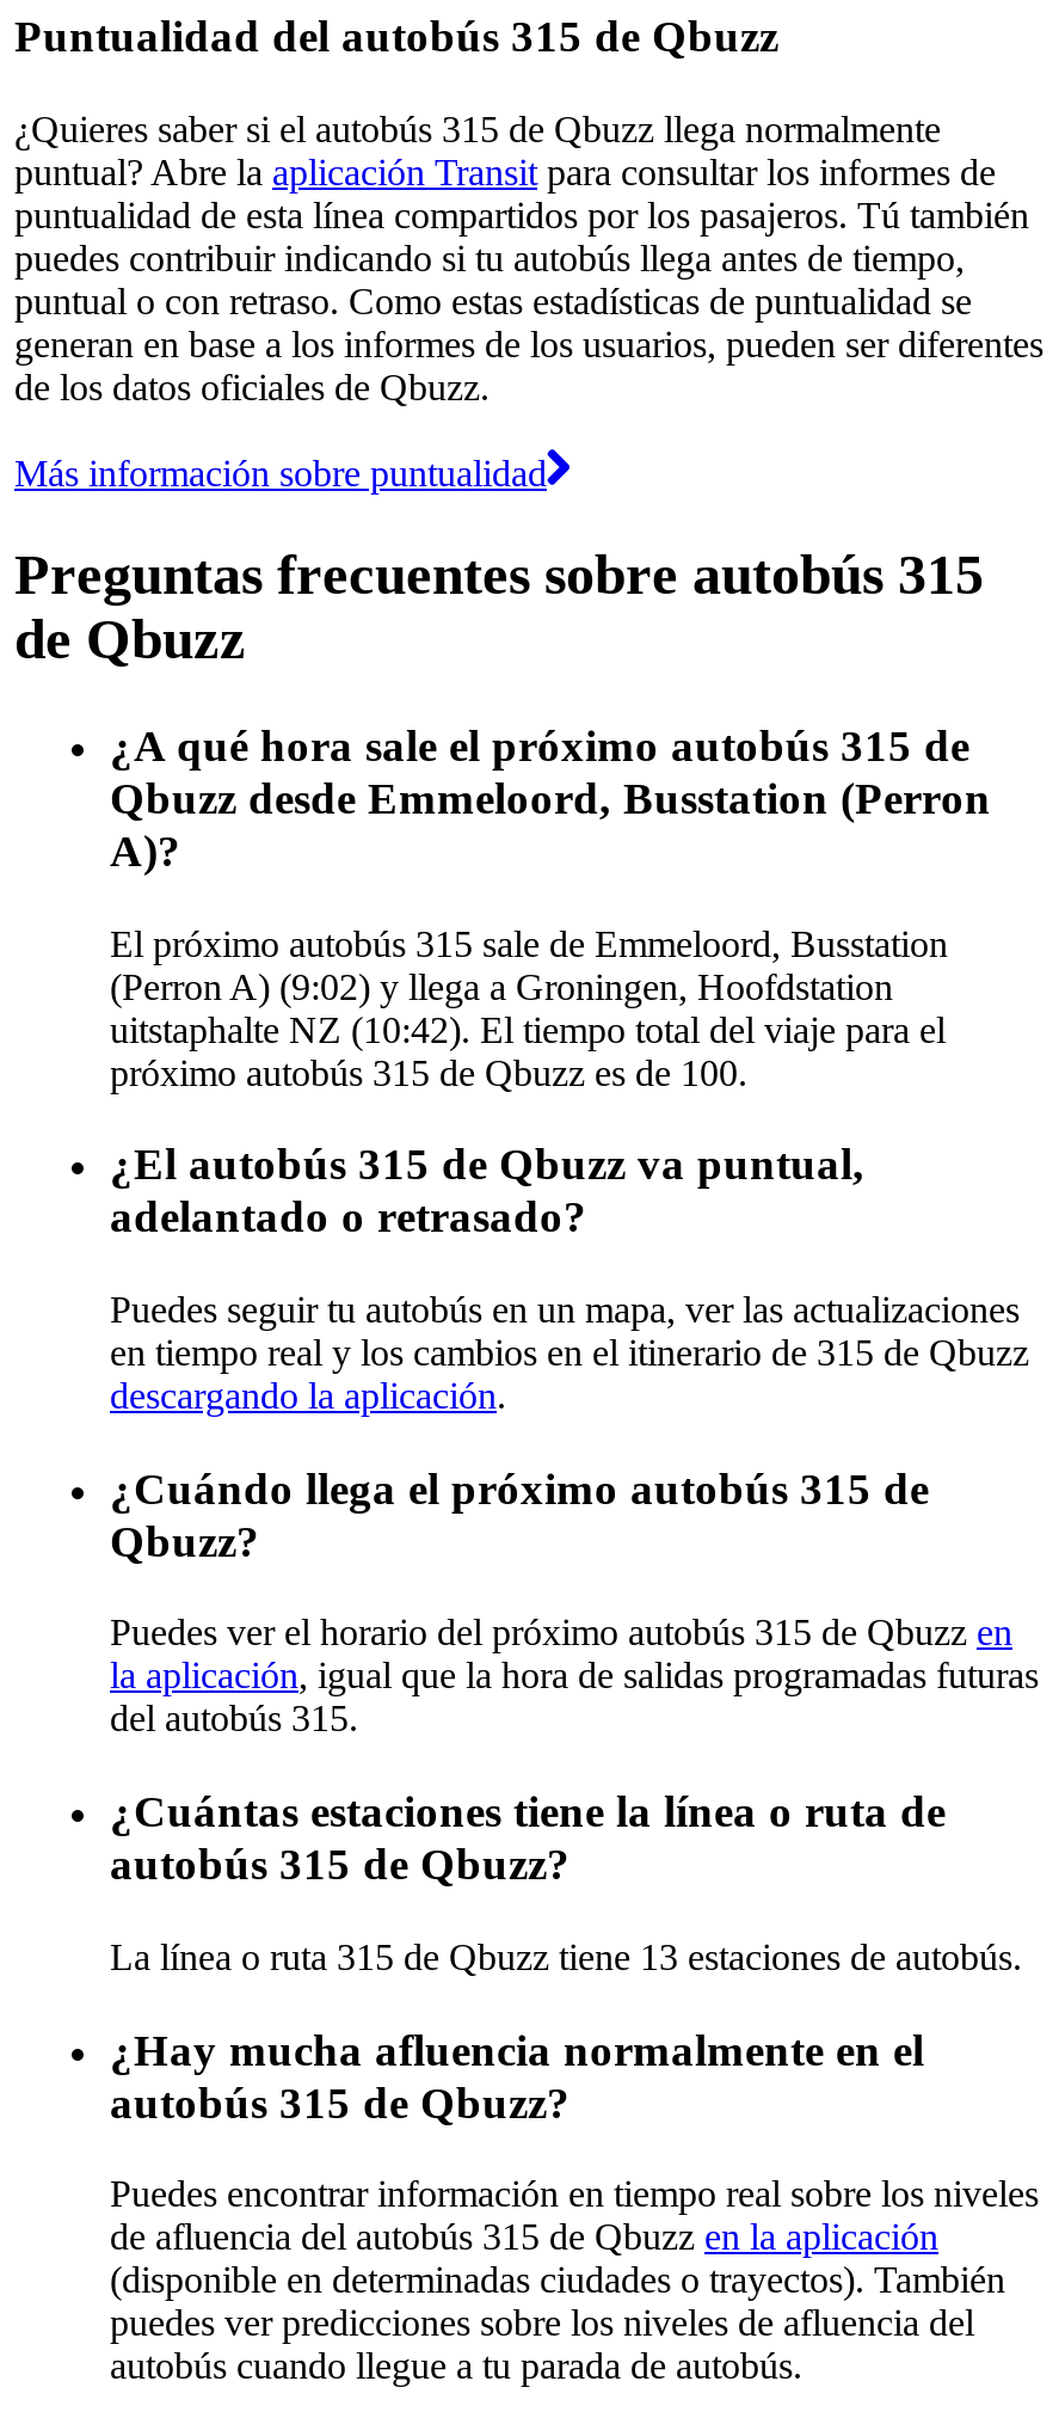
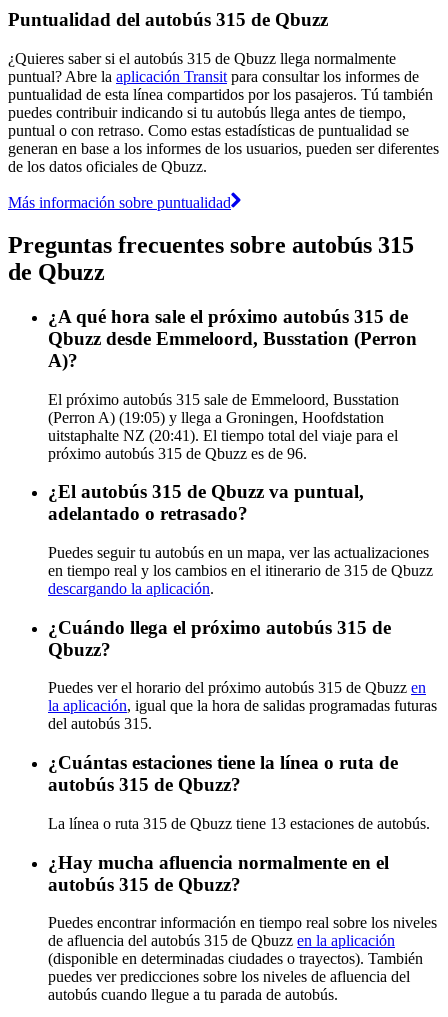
[110,965,893,1006] (Perron A) (9:02) y llega a Groningen, Hoofdstation -> [48,408,384,425] (Perron A) (19:05) y llega a Groningen, Hoofdstation
[110,1008,946,1049] uitstaphalte NZ (10:42). El tiempo total del viaje para el -> [48,426,398,443] uitstaphalte NZ (20:41). El tiempo total del viaje para el
[110,1051,747,1092] próximo autobús 315 de Qbuzz es de 100. -> [48,444,307,461] próximo autobús 315 de Qbuzz es de 96.

